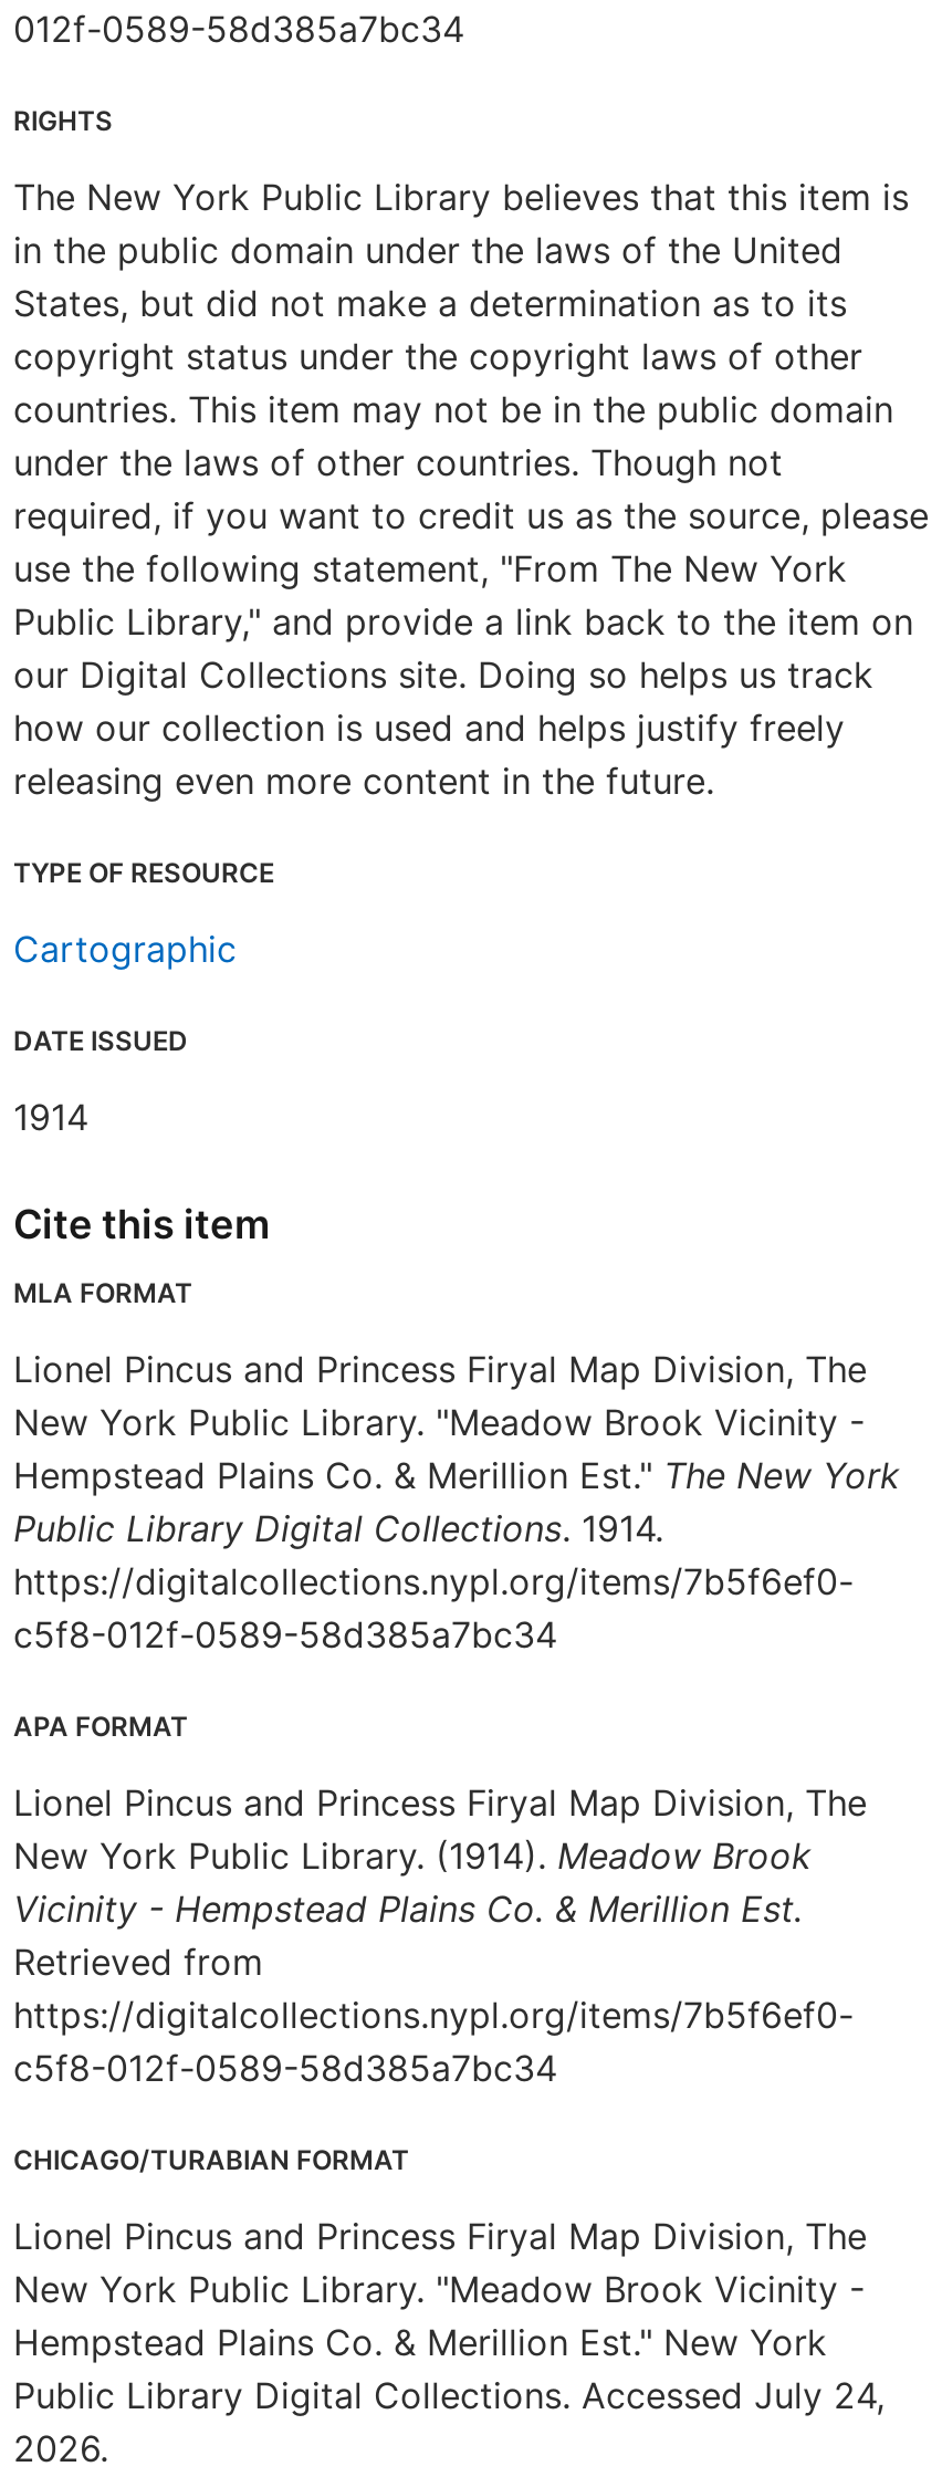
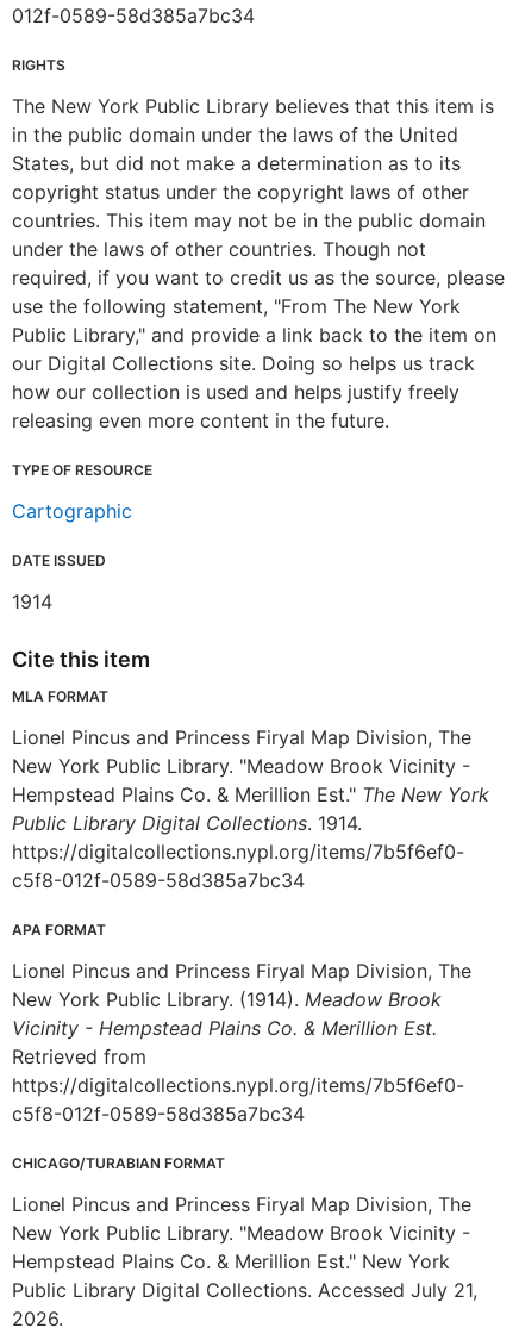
[13,2373,885,2417] Public Library Digital Collections. Accessed July 24, -> [12,1278,477,1302] Public Library Digital Collections. Accessed July 21,

